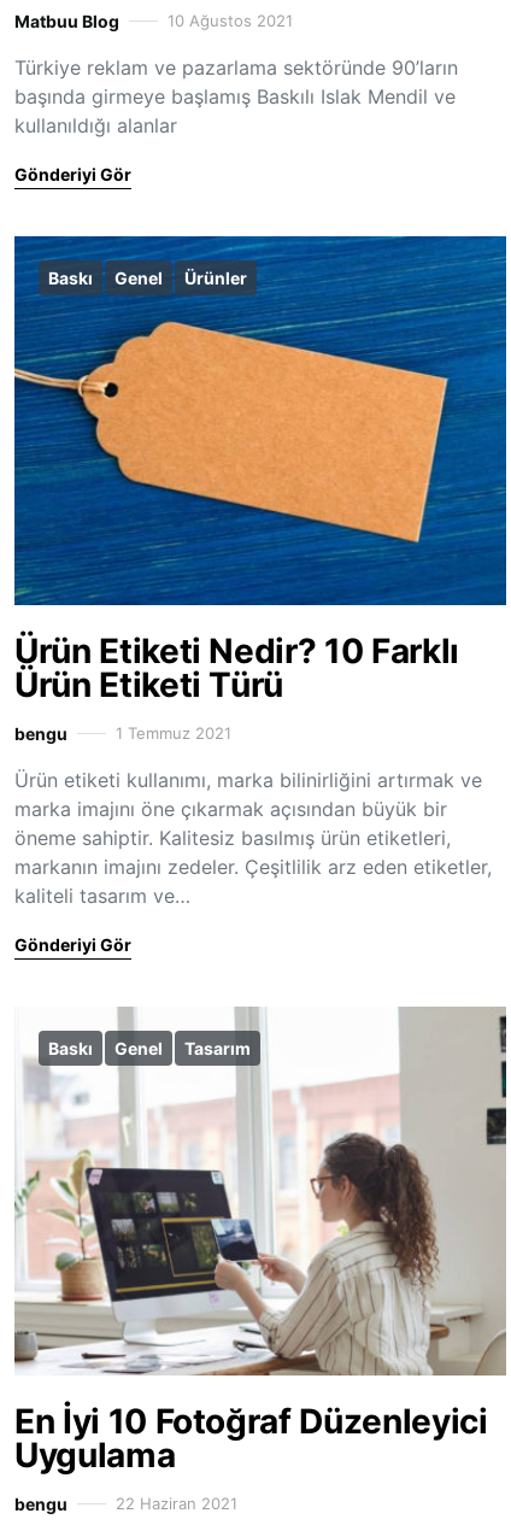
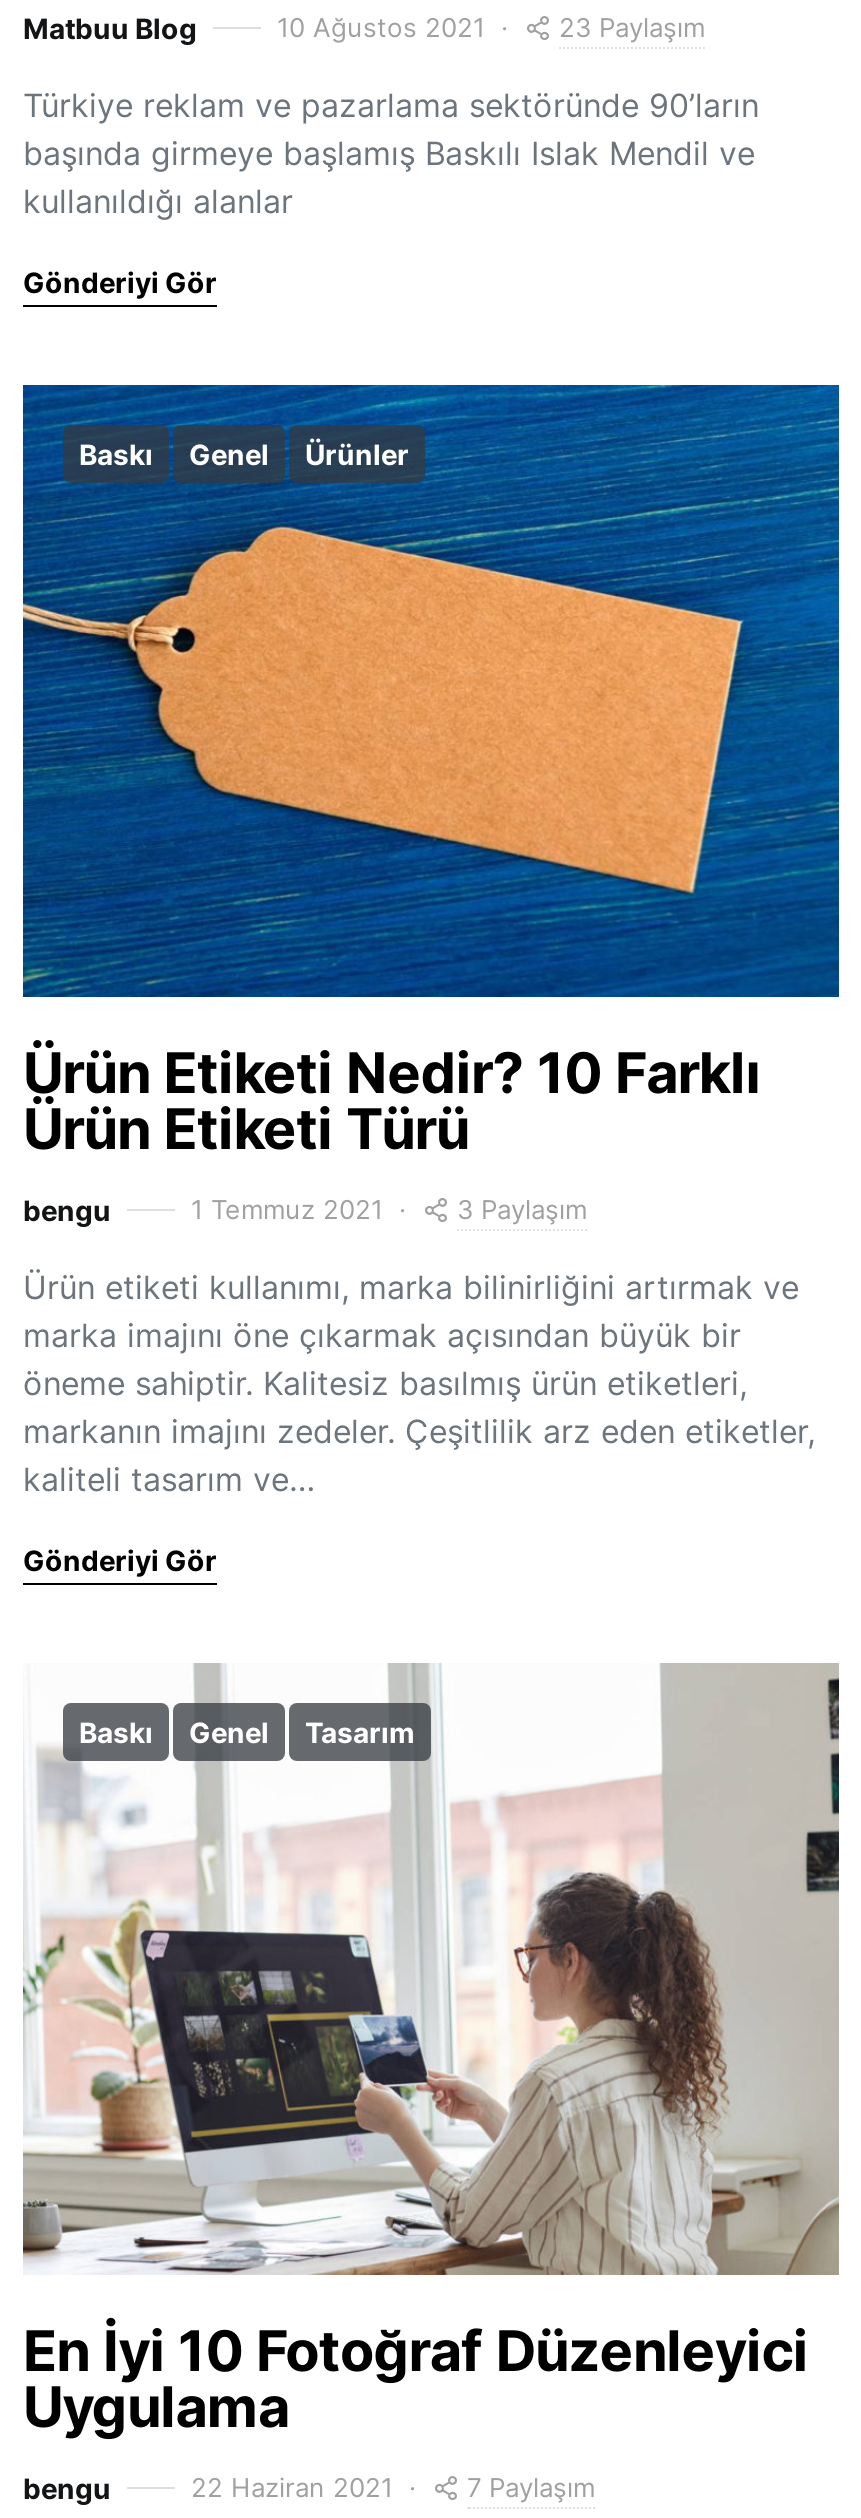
none -> [559,10,705,42] 23 Paylaşım
none -> [457,1192,587,1224] 3 Paylaşım
none -> [467,2470,595,2502] 7 Paylaşım

